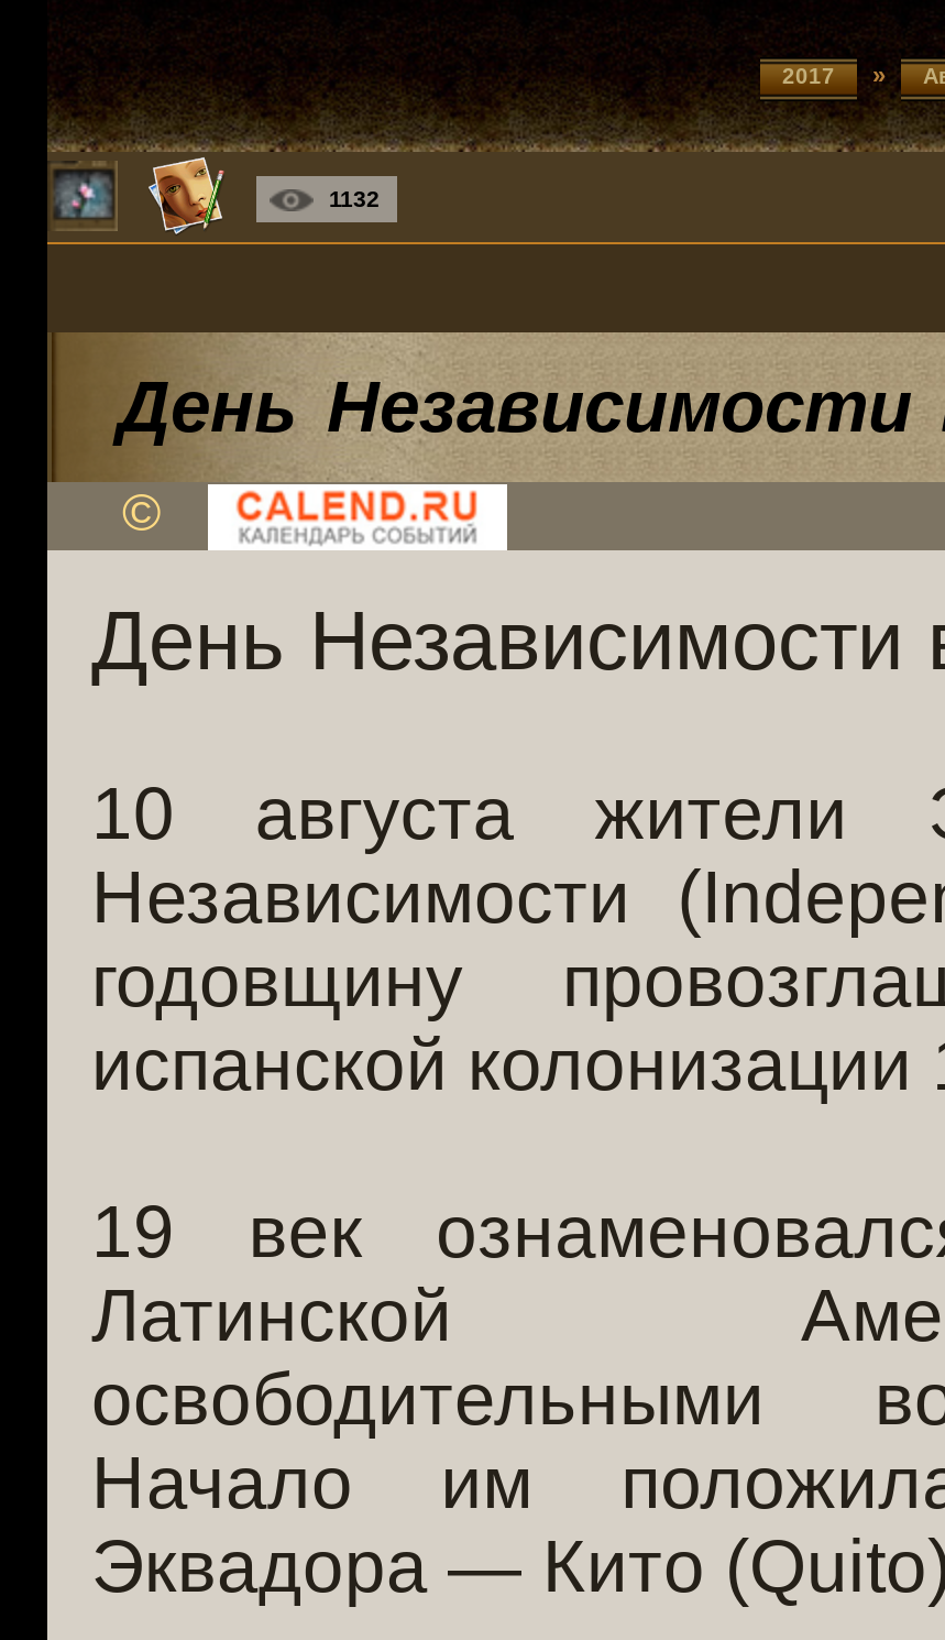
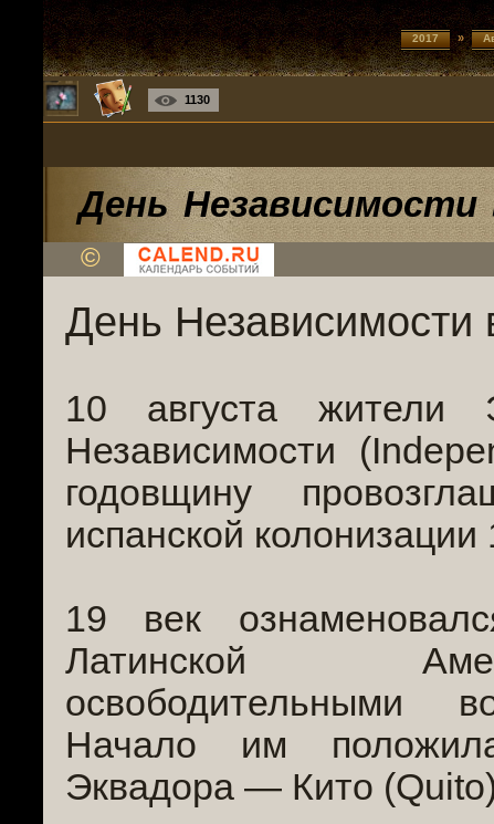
[329,185,380,211] 1132 -> [185,93,210,106] 1130

